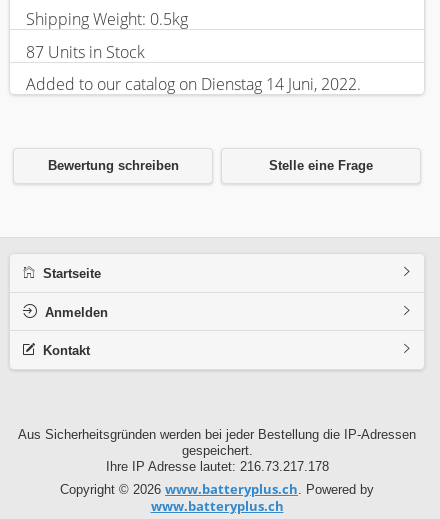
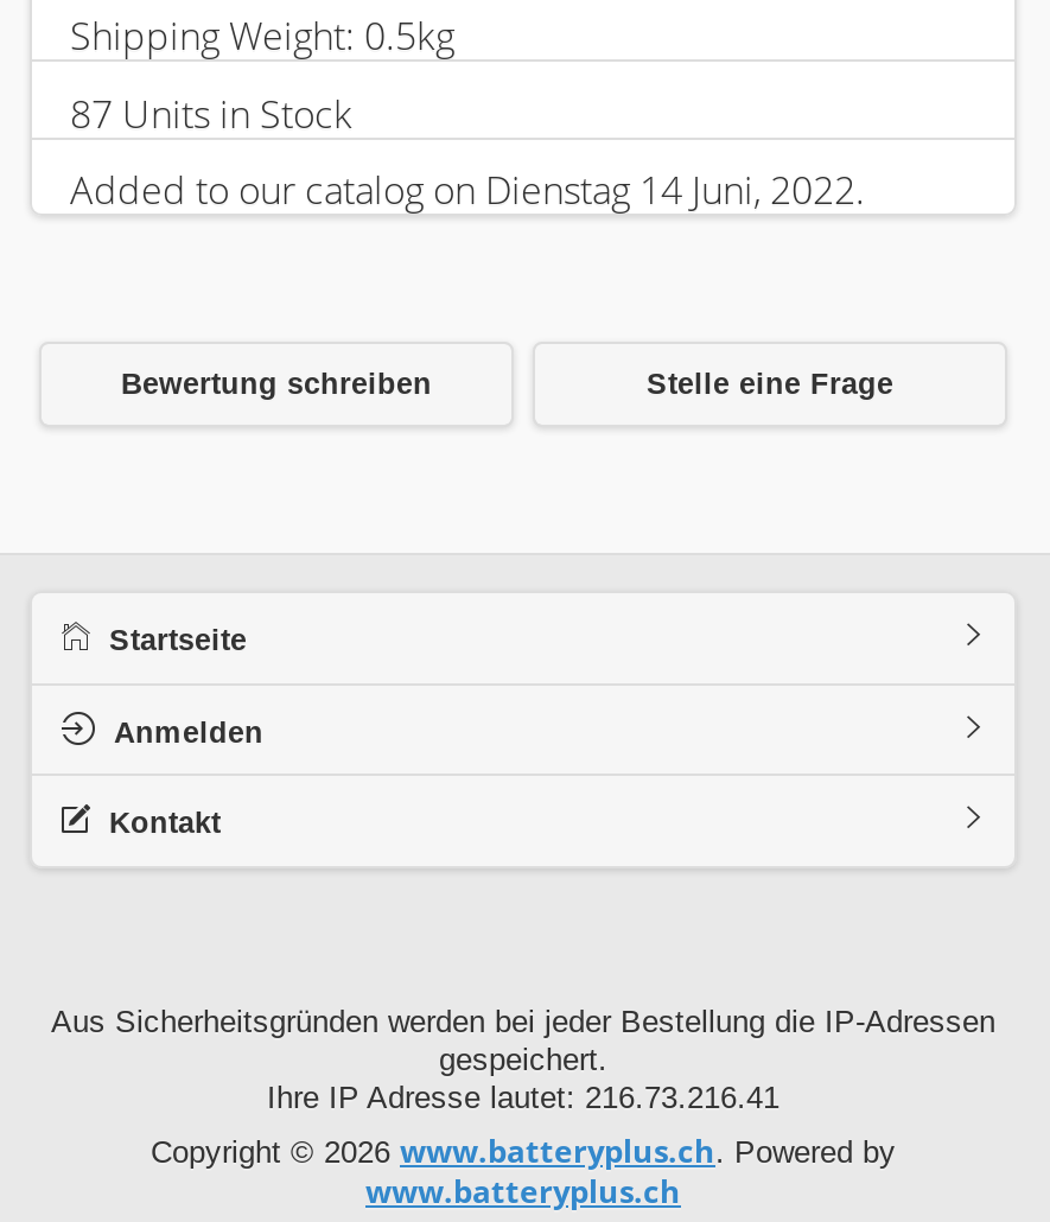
[105,459,328,474] Ihre IP Adresse lautet: 216.73.217.178 -> [267,1079,779,1115] Ihre IP Adresse lautet: 216.73.216.41

